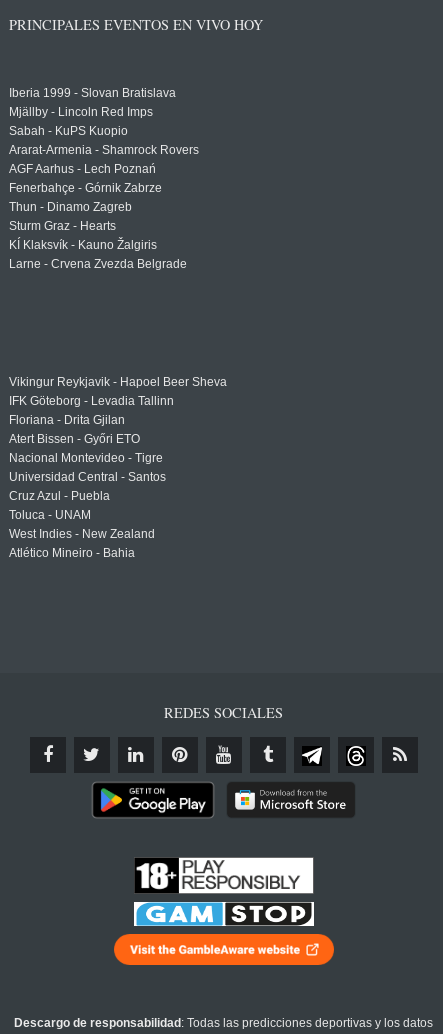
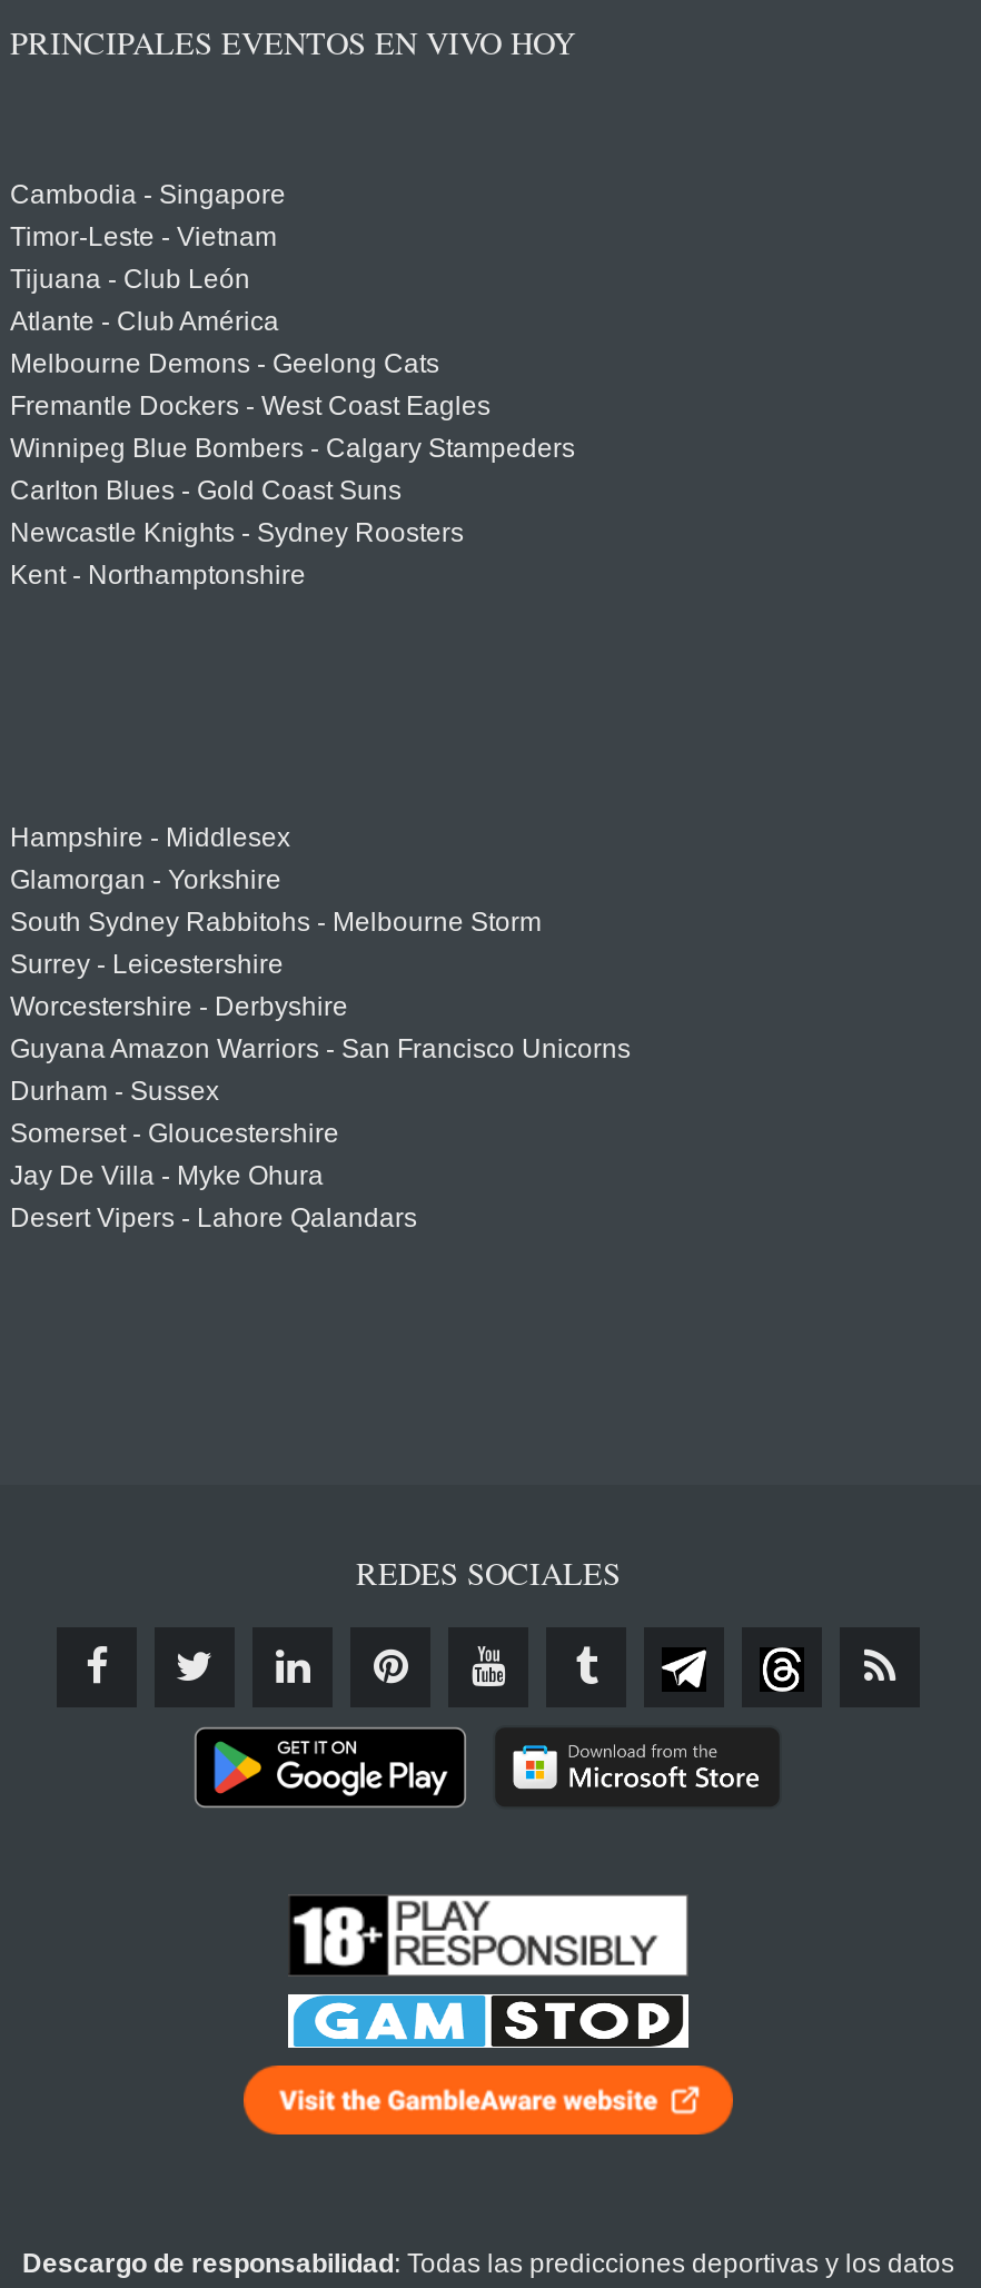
[9,86,199,271] Iberia 1999 - Slovan Bratislava | Mjällby - Lincoln Red Imps | Sabah - KuPS Kuopio | Ararat-Armenia - Shamrock Rovers | AGF Aarhus - Lech Poznań | Fenerbahçe - Górnik Zabrze | Thun - Dinamo Zagreb | Sturm Graz - Hearts | KÍ Klaksvík - Kauno Žalgiris | Larne - Crvena Zvezda Belgrade -> [10,179,575,591] Cambodia - Singapore | Timor-Leste - Vietnam | Tijuana - Club León | Atlante - Club América | Melbourne Demons - Geelong Cats | Fremantle Dockers - West Coast Eagles | Winnipeg Blue Bombers - Calgary Stampeders | Carlton Blues - Gold Coast Suns | Newcastle Knights - Sydney Roosters | Kent - Northamptonshire
[9,375,227,560] Vikingur Reykjavik - Hapoel Beer Sheva | IFK Göteborg - Levadia Tallinn | Floriana - Drita Gjilan | Atert Bissen - Győri ETO | Nacional Montevideo - Tigre | Universidad Central - Santos | Cruz Azul - Puebla | Toluca - UNAM | West Indies - New Zealand | Atlético Mineiro - Bahia -> [10,822,631,1234] Hampshire - Middlesex | Glamorgan - Yorkshire | South Sydney Rabbitohs - Melbourne Storm | Surrey - Leicestershire | Worcestershire - Derbyshire | Guyana Amazon Warriors - San Francisco Unicorns | Durham - Sussex | Somerset - Gloucestershire | Jay De Villa - Myke Ohura | Desert Vipers - Lahore Qalandars

